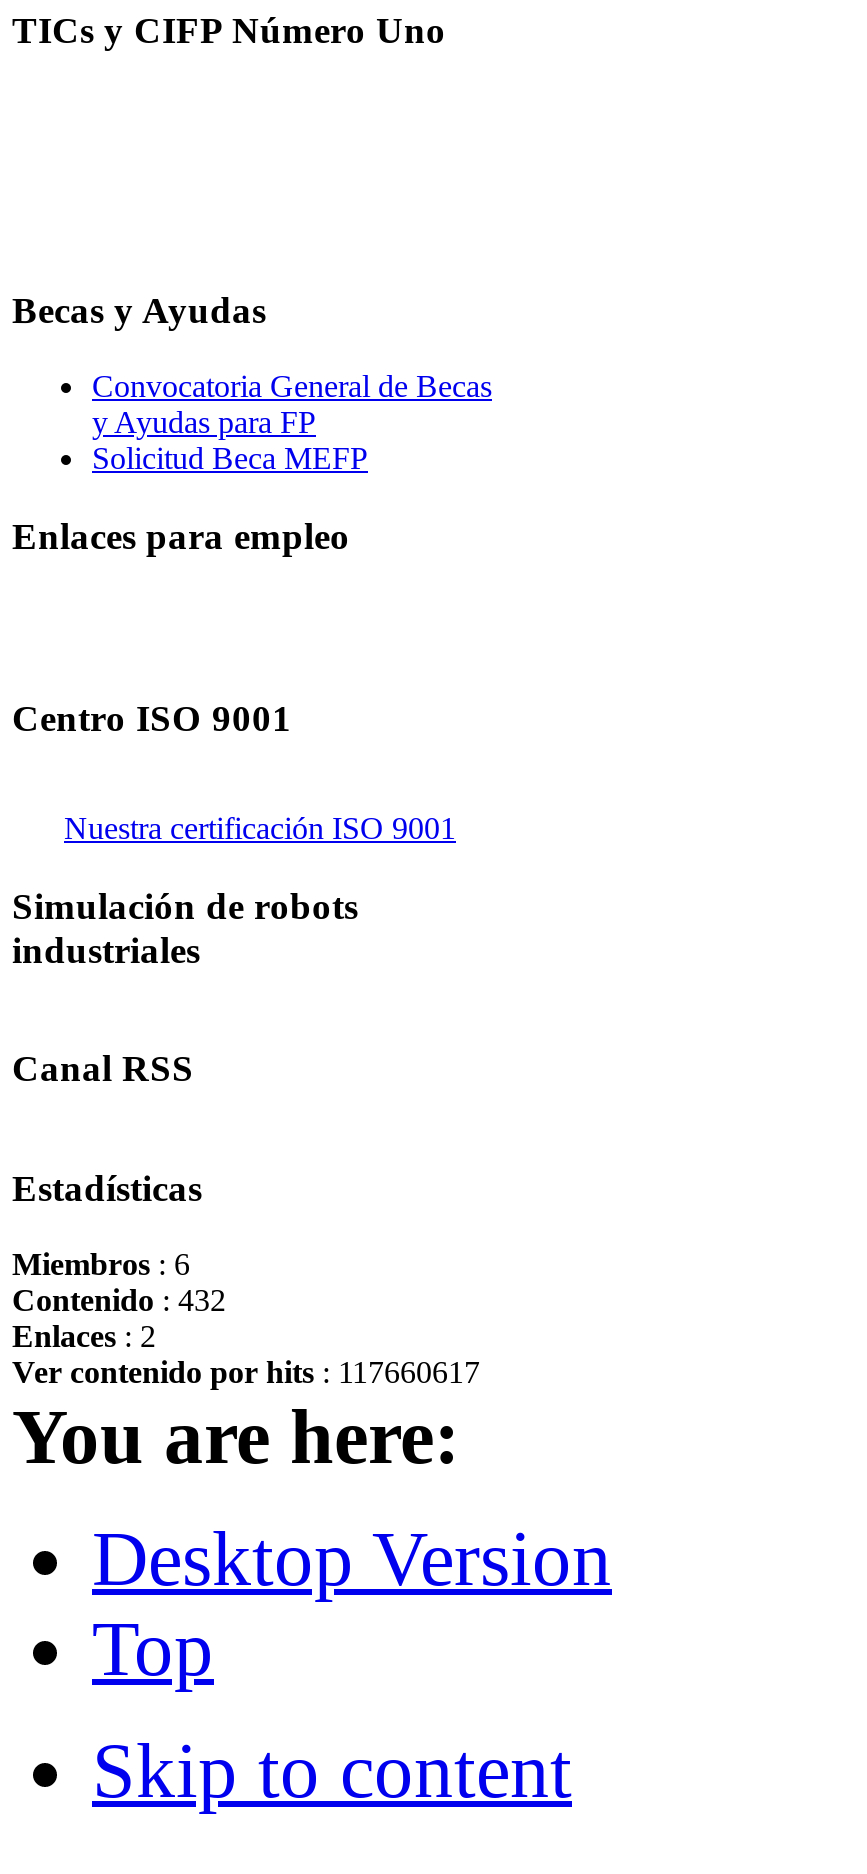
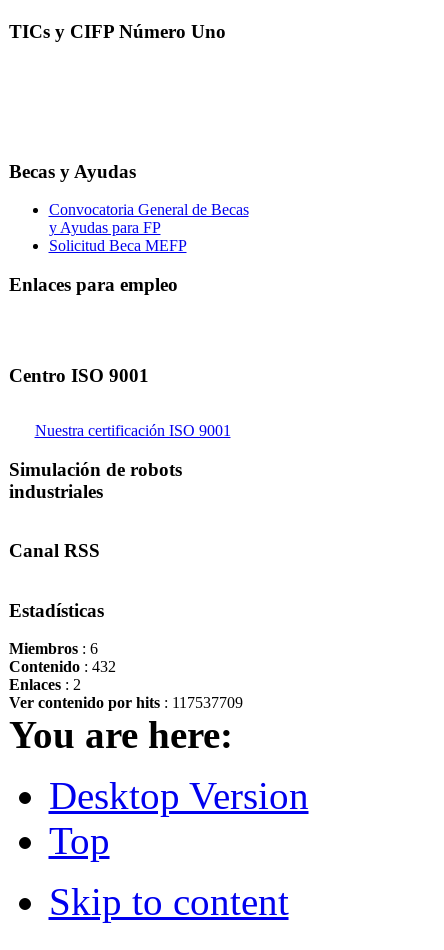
[12,1356,480,1390] Ver contenido por hits: 117660617 -> [8,694,242,711] Ver contenido por hits: 117537709

